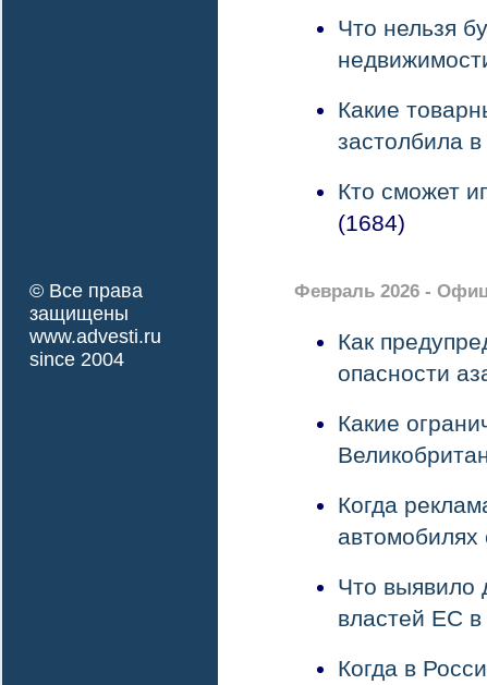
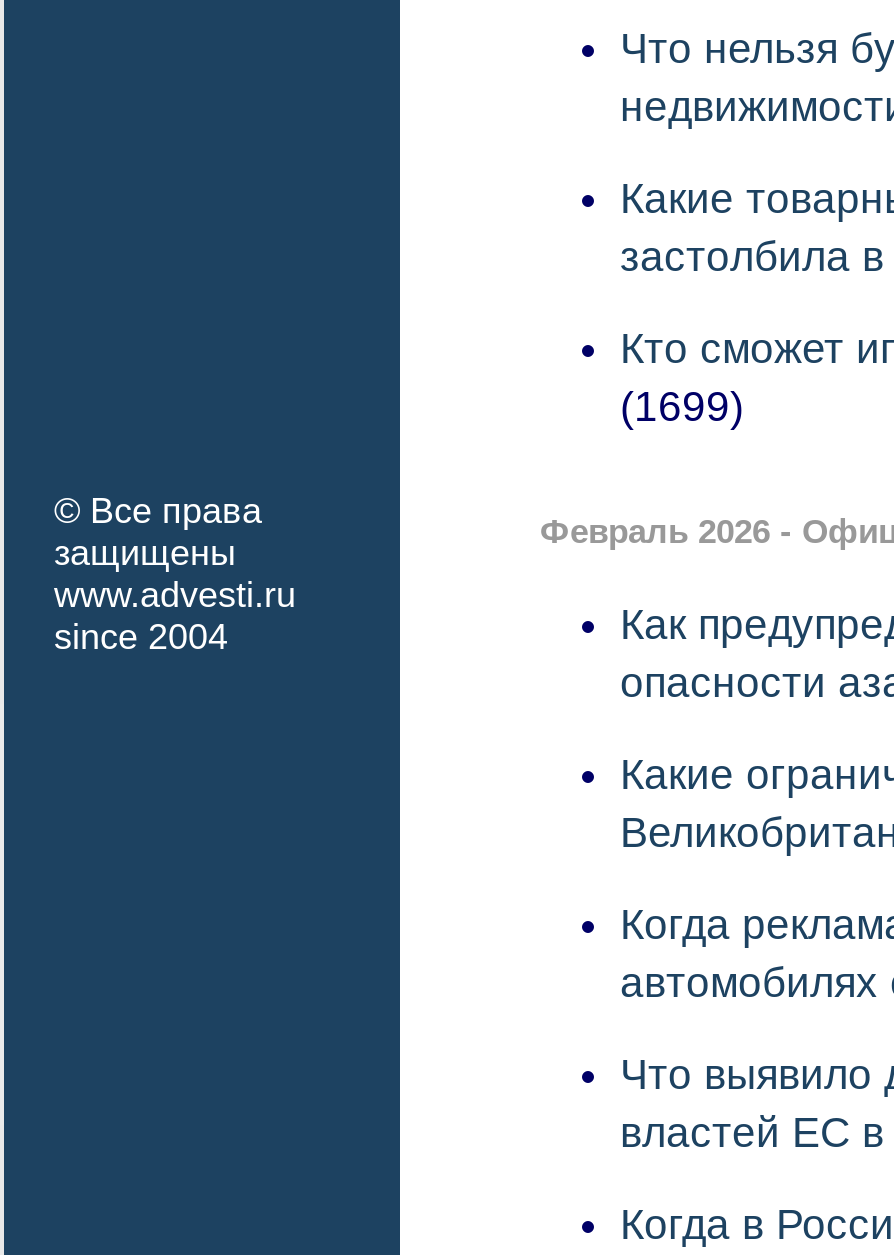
[338,210,405,235] (1684) -> [620,383,744,429] (1699)

